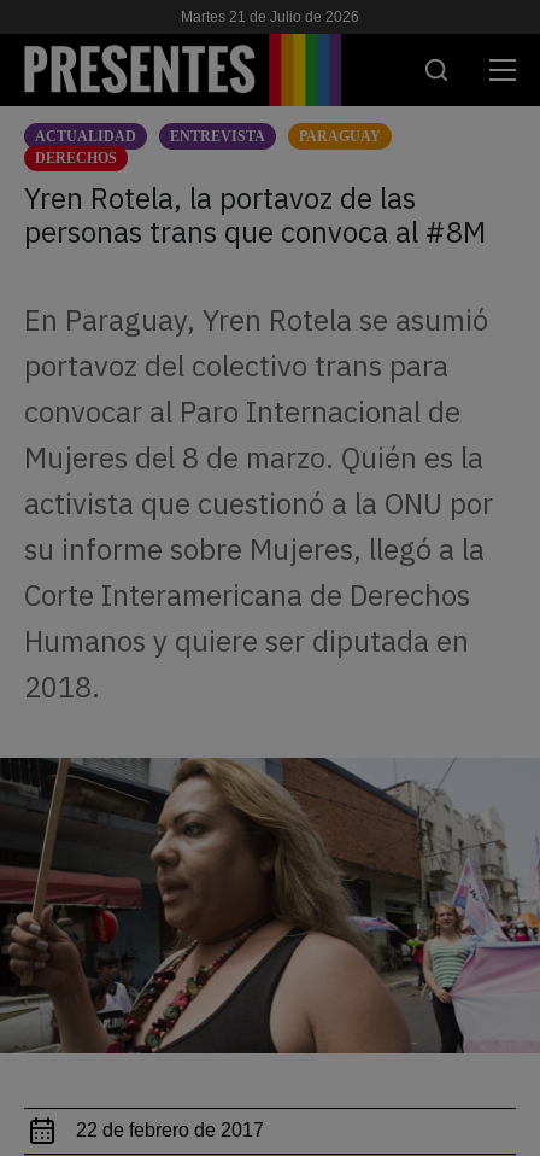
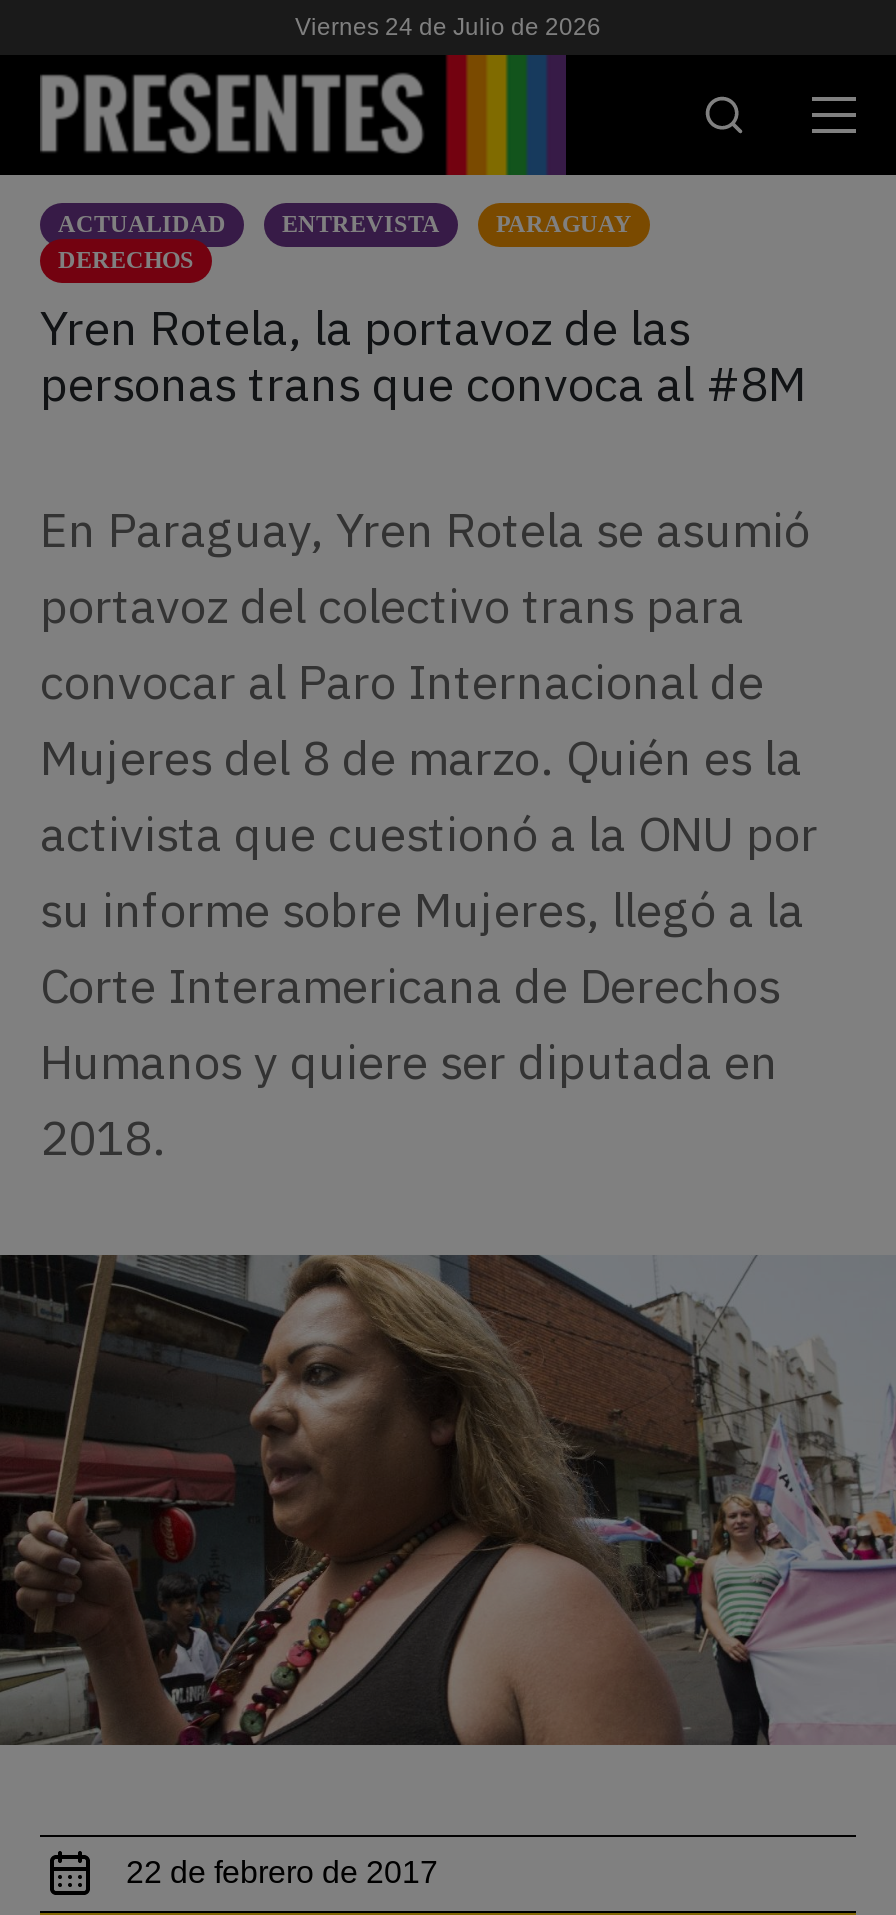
[181,8,359,25] Martes 21 de Julio de 2026 -> [295,13,601,41] Viernes 24 de Julio de 2026

